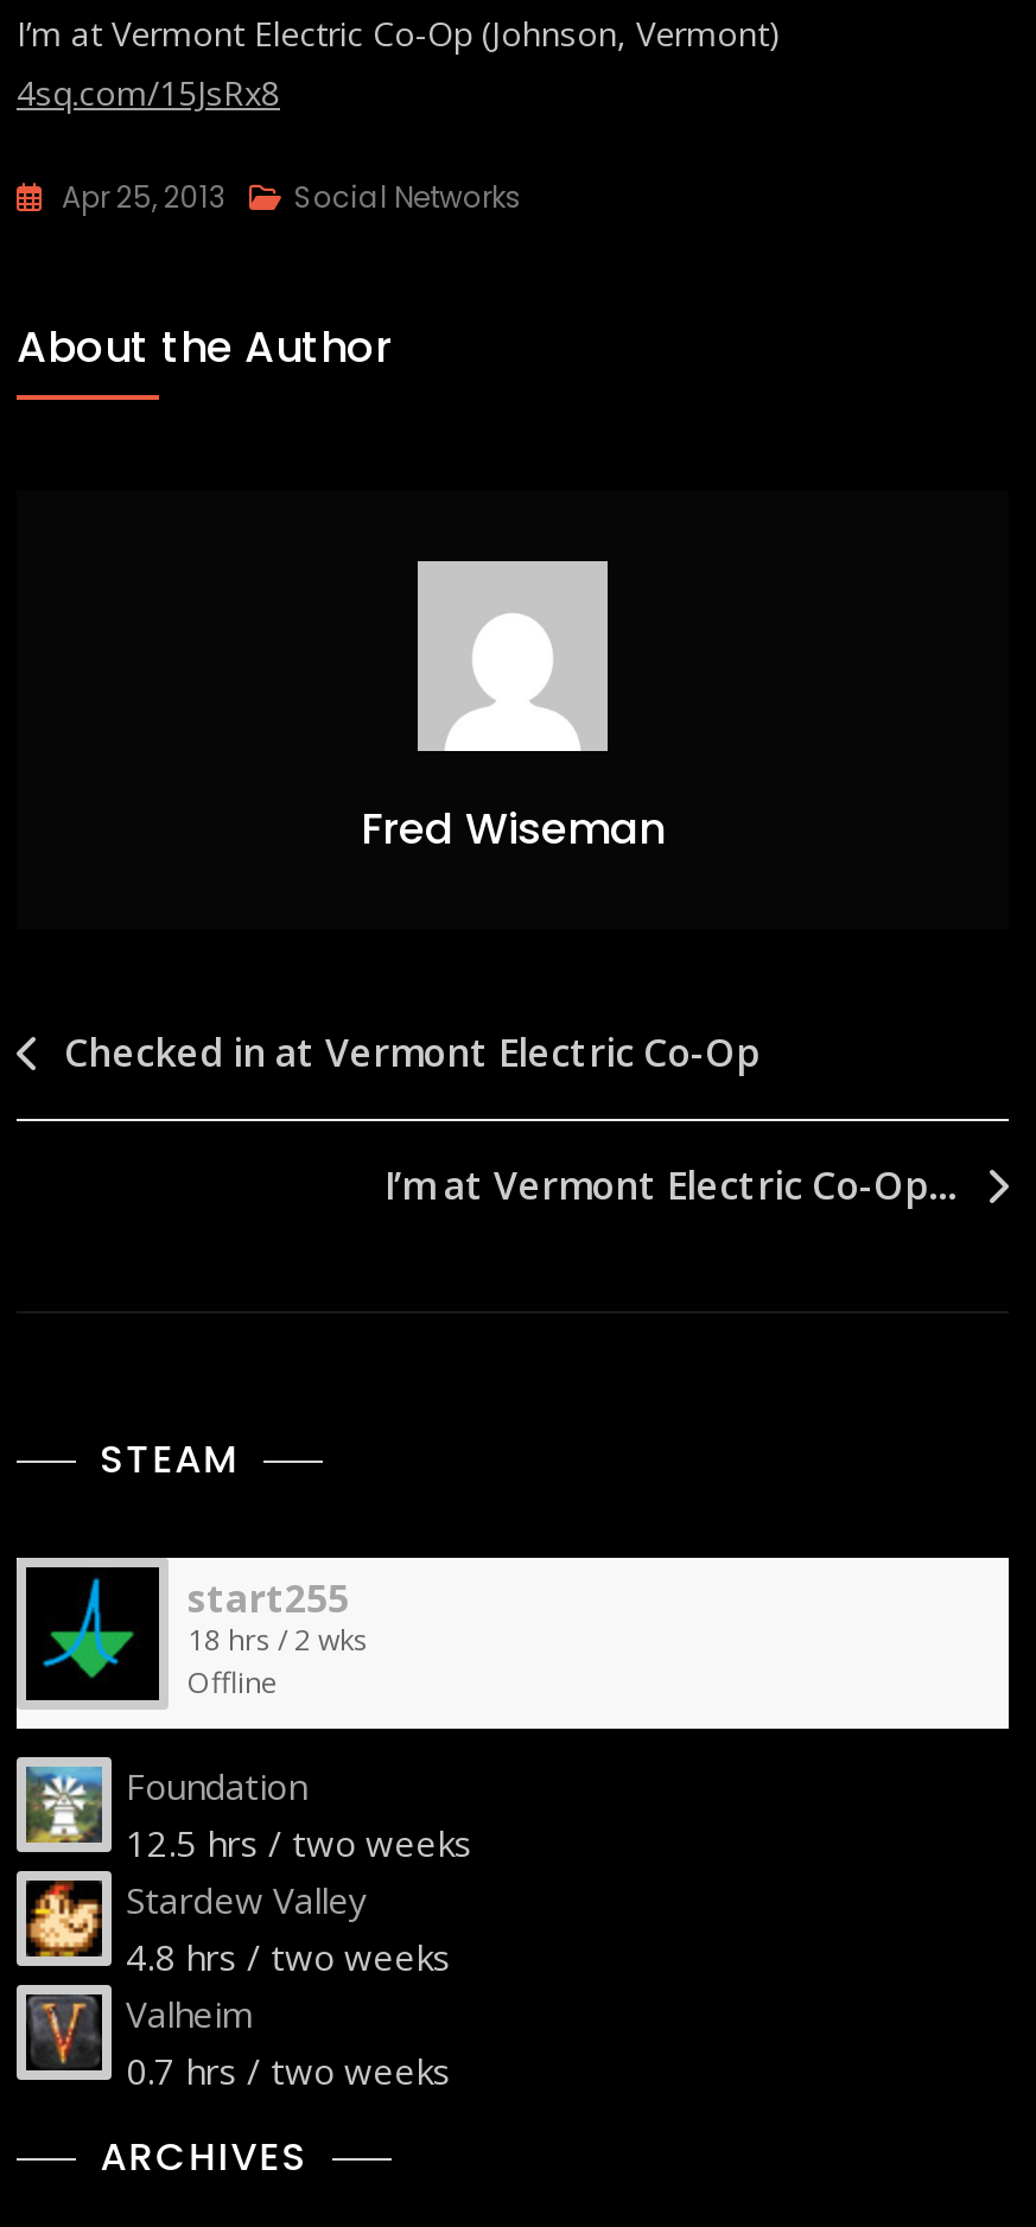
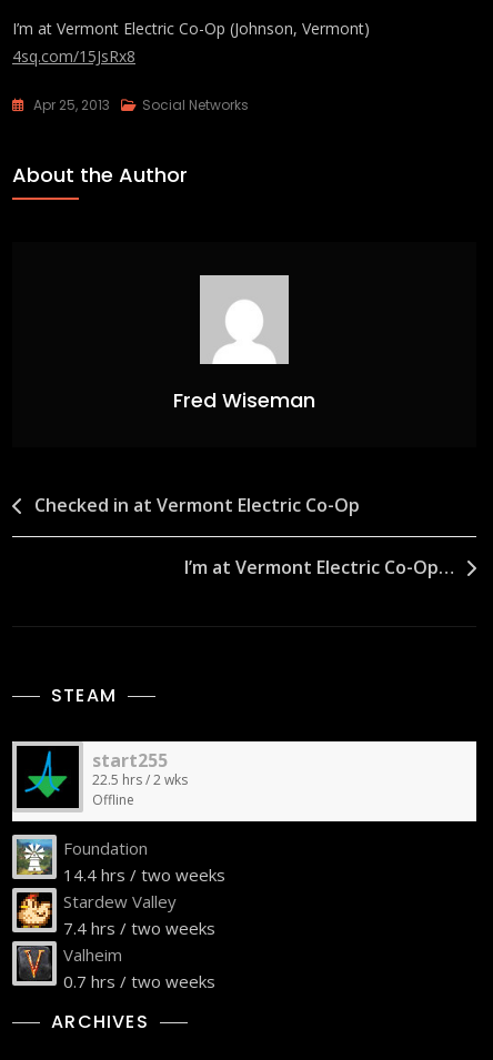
[188,1620,368,1660] 18 hrs / 2 wks -> [92,771,188,789] 22.5 hrs / 2 wks
[126,1819,472,1867] 12.5 hrs / two weeks -> [63,864,225,886] 14.4 hrs / two weeks
[126,1933,451,1981] 4.8 hrs / two weeks -> [63,917,215,939] 7.4 hrs / two weeks

